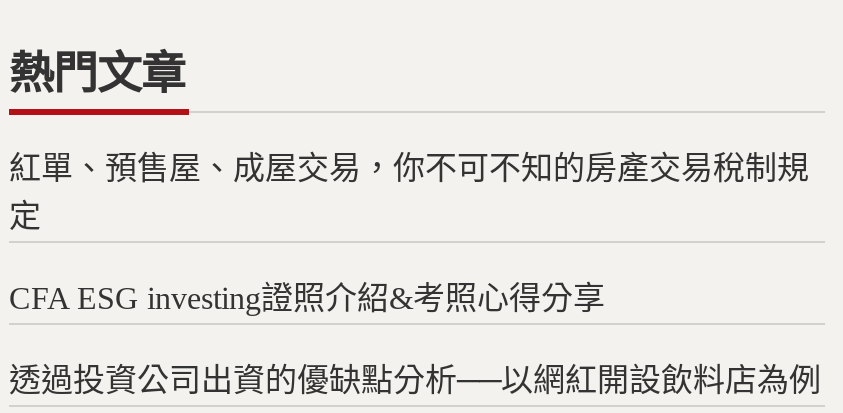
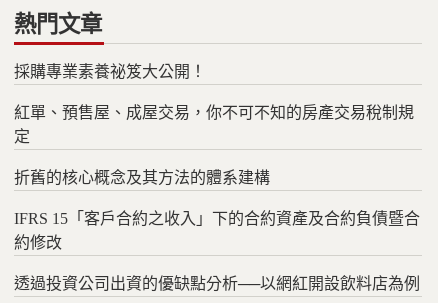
none -> [14,63,206,80] 採購專業素養祕笈大公開！
[9,281,605,315] CFA ESG investing證照介紹&考照心得分享 -> [14,169,420,251] 折舊的核心概念及其方法的體系建構 | IFRS 15「客戶合約之收入」下的合約資產及合約負債暨合 | 約修改

